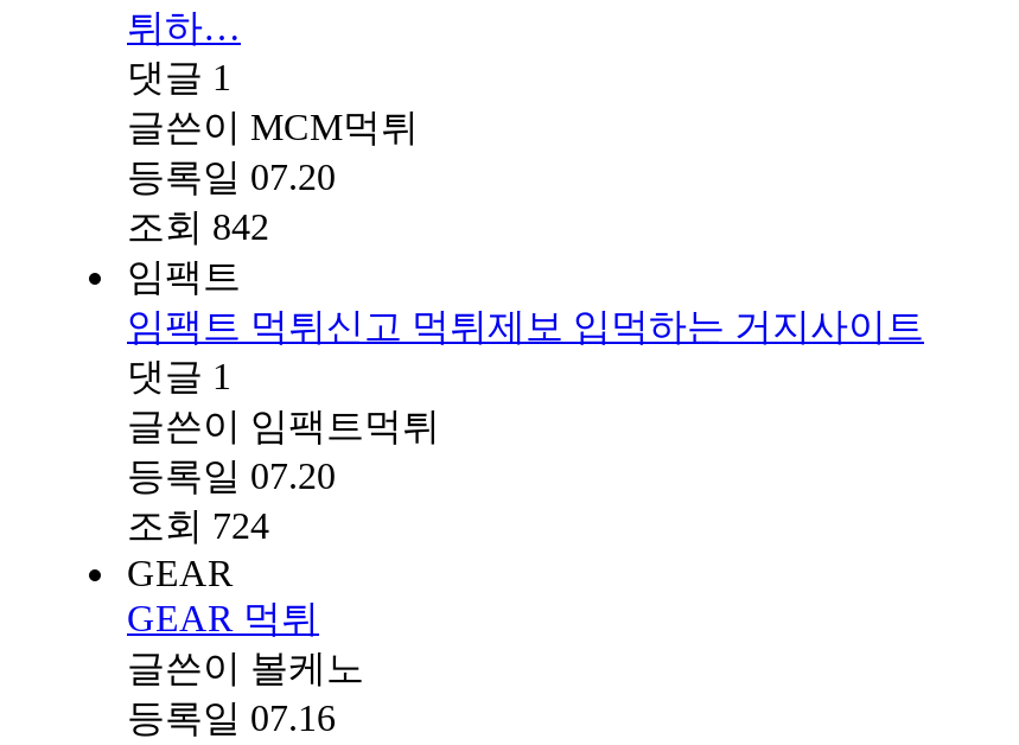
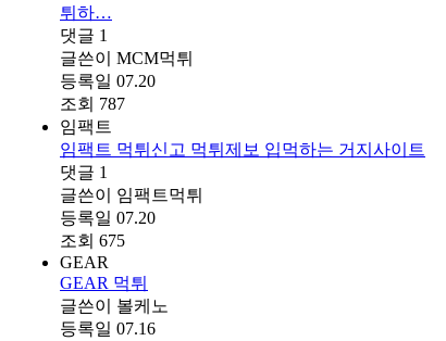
[127,207,269,247] 조회 842 -> [60,95,125,113] 조회 787
[127,506,269,546] 조회 724 -> [60,232,125,250] 조회 675

